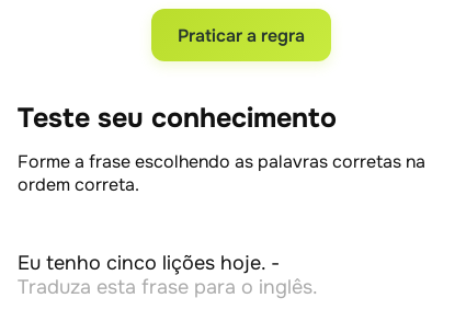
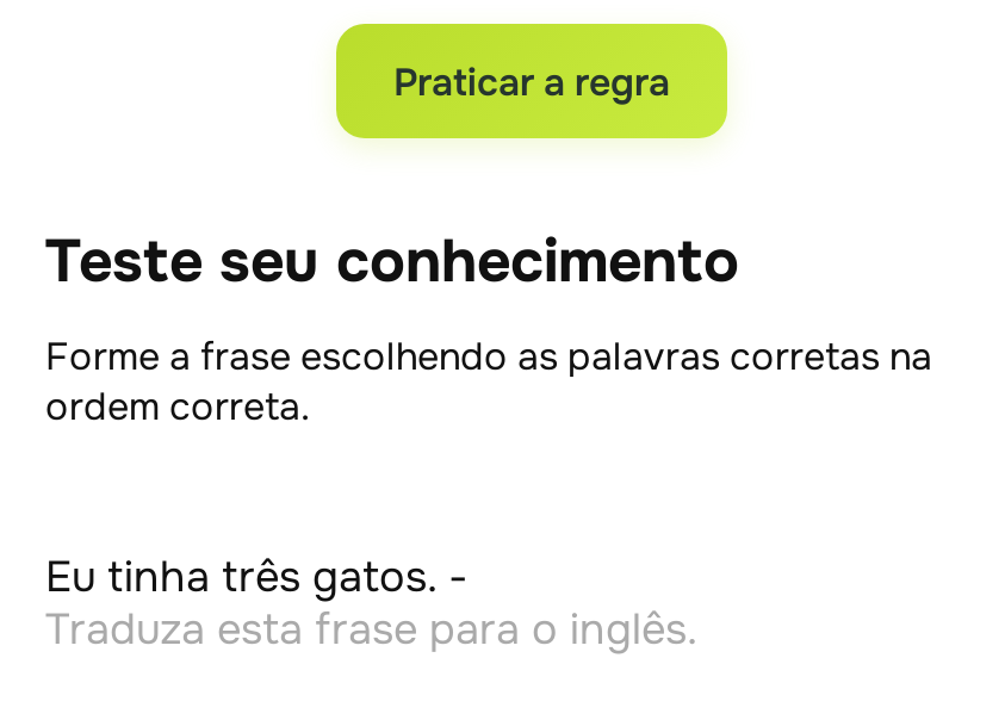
[18,251,280,275] Eu tenho cinco lições hoje. - -> [45,551,467,603] Eu tinha três gatos. -

